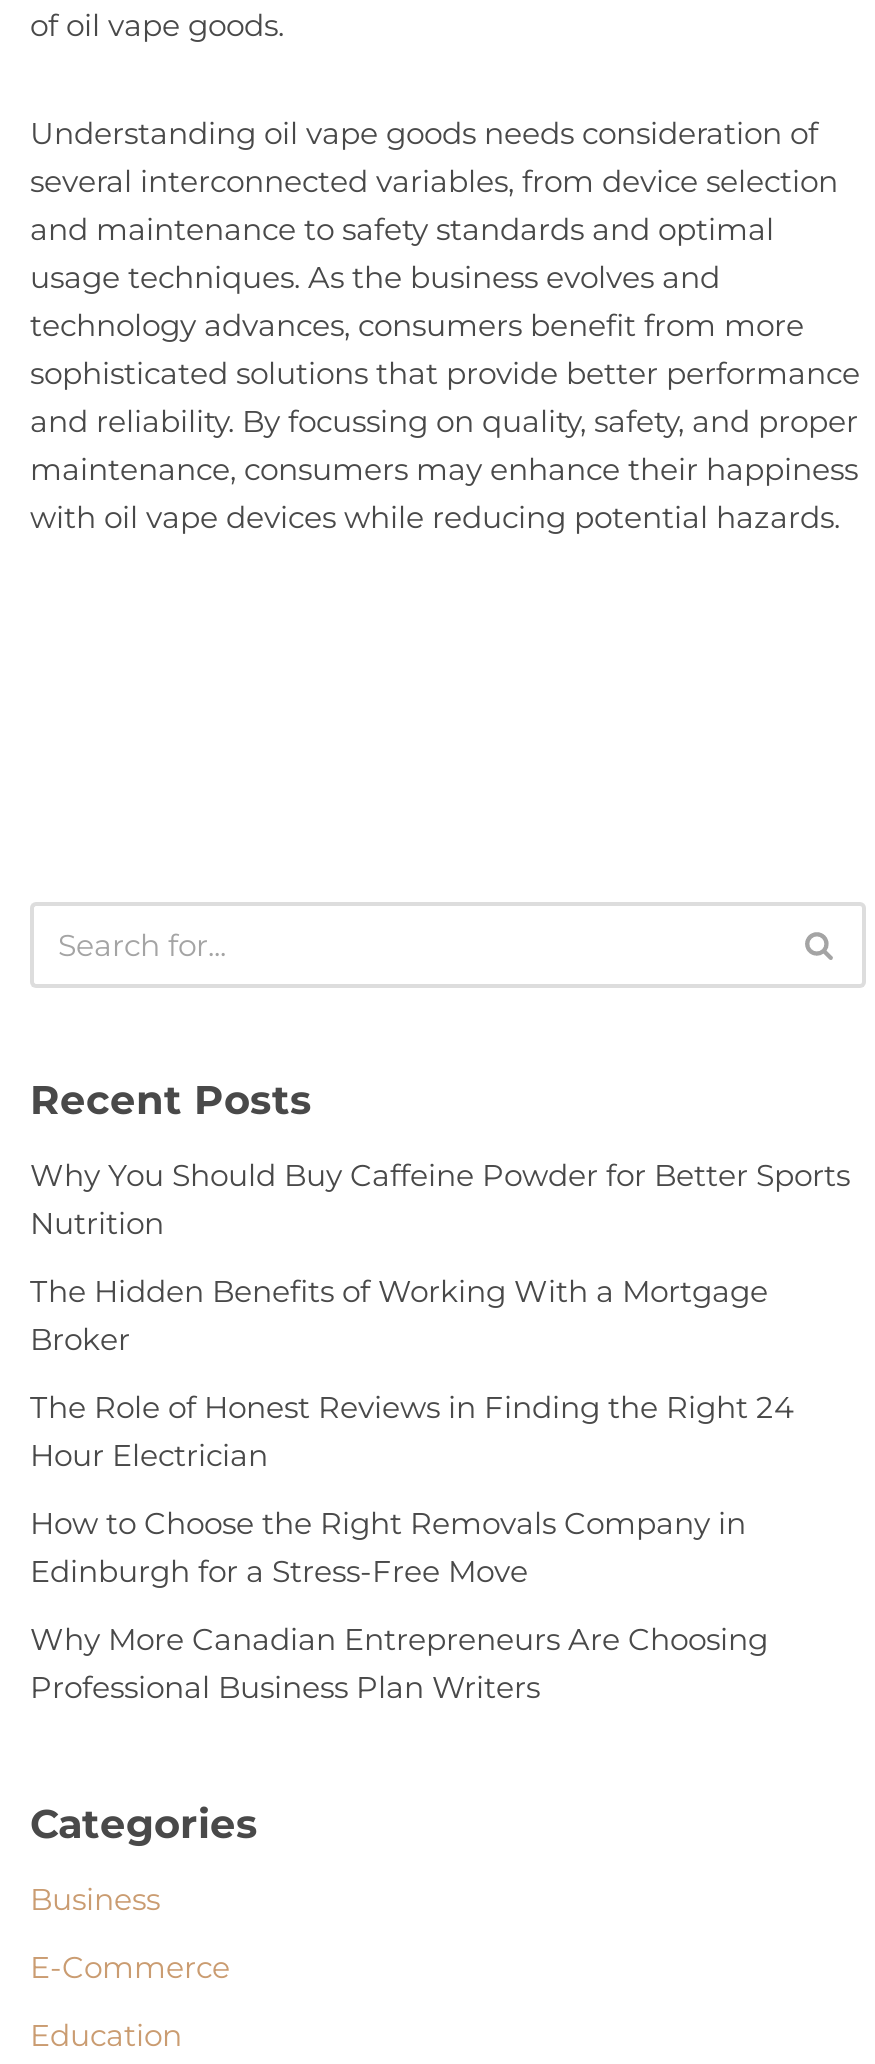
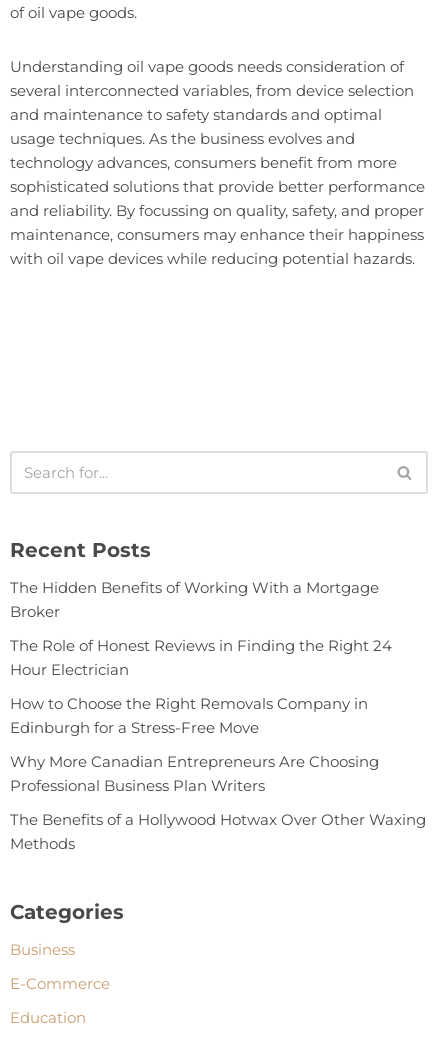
[30,1156,850,1242] Why You Should Buy Caffeine Powder for Better Sports | Nutrition -> none
moved [30,1272,794,1706] -> [10,578,392,795]: The Hidden Benefits of Working With a Mortgage | Broker | The Role of Honest Reviews in Finding the Right 24 | Hour Electrician | How to Choose the Right Removals Company in | Edinburgh for a Stress-Free Move | Why More Canadian Entrepreneurs Are Choosing | Professional Business Plan Writers
none -> [10,810,426,853] The Benefits of a Hollywood Hotwax Over Other Waxing | Methods

